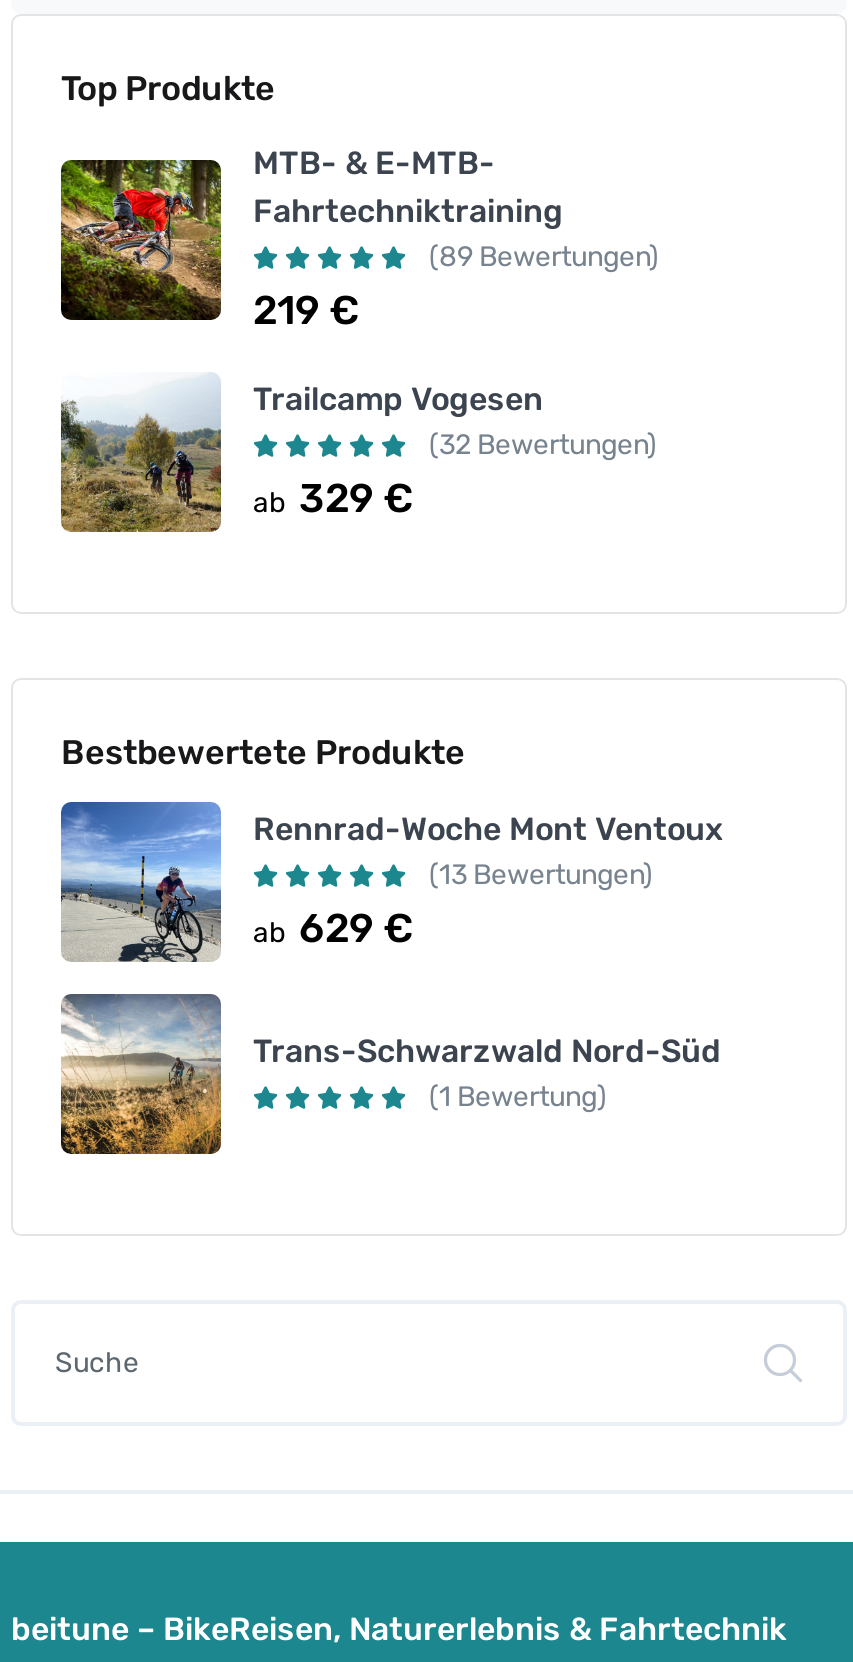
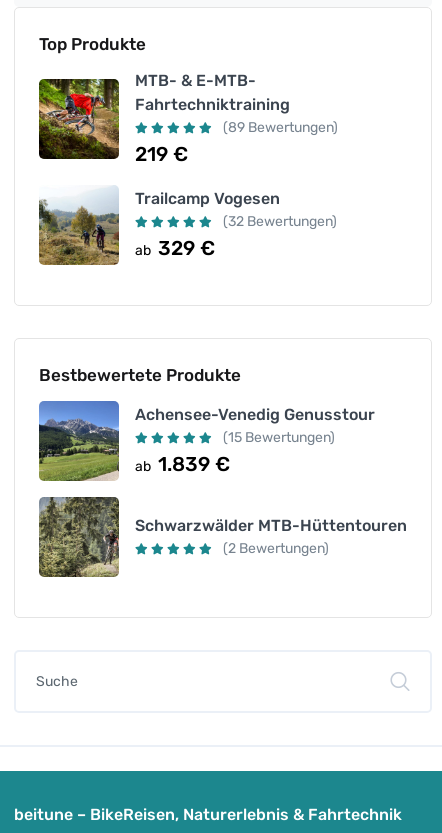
[59,804,723,962] [image] | Rennrad-Woche Mont Ventoux | (13 Bewertungen) | ab 629 € -> [38,401,375,481] [image] | Achensee-Venedig Genusstour | (15 Bewertungen) | ab 1.839 €
[59,992,721,1154] [image] | Trans-Schwarzwald Nord-Süd | (1 Bewertung) -> [38,496,407,577] [image] | Schwarzwälder MTB-Hüttentouren | (2 Bewertungen)

